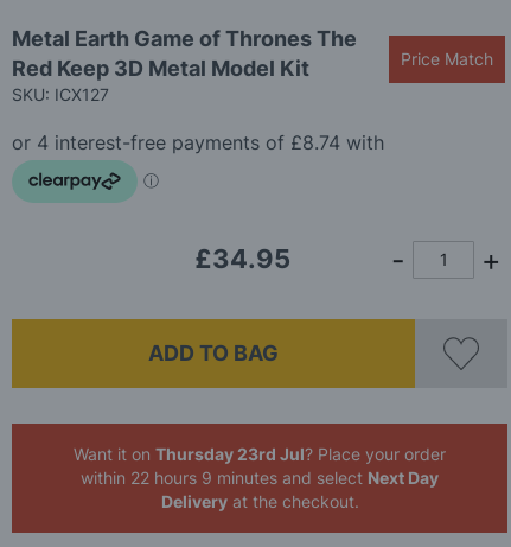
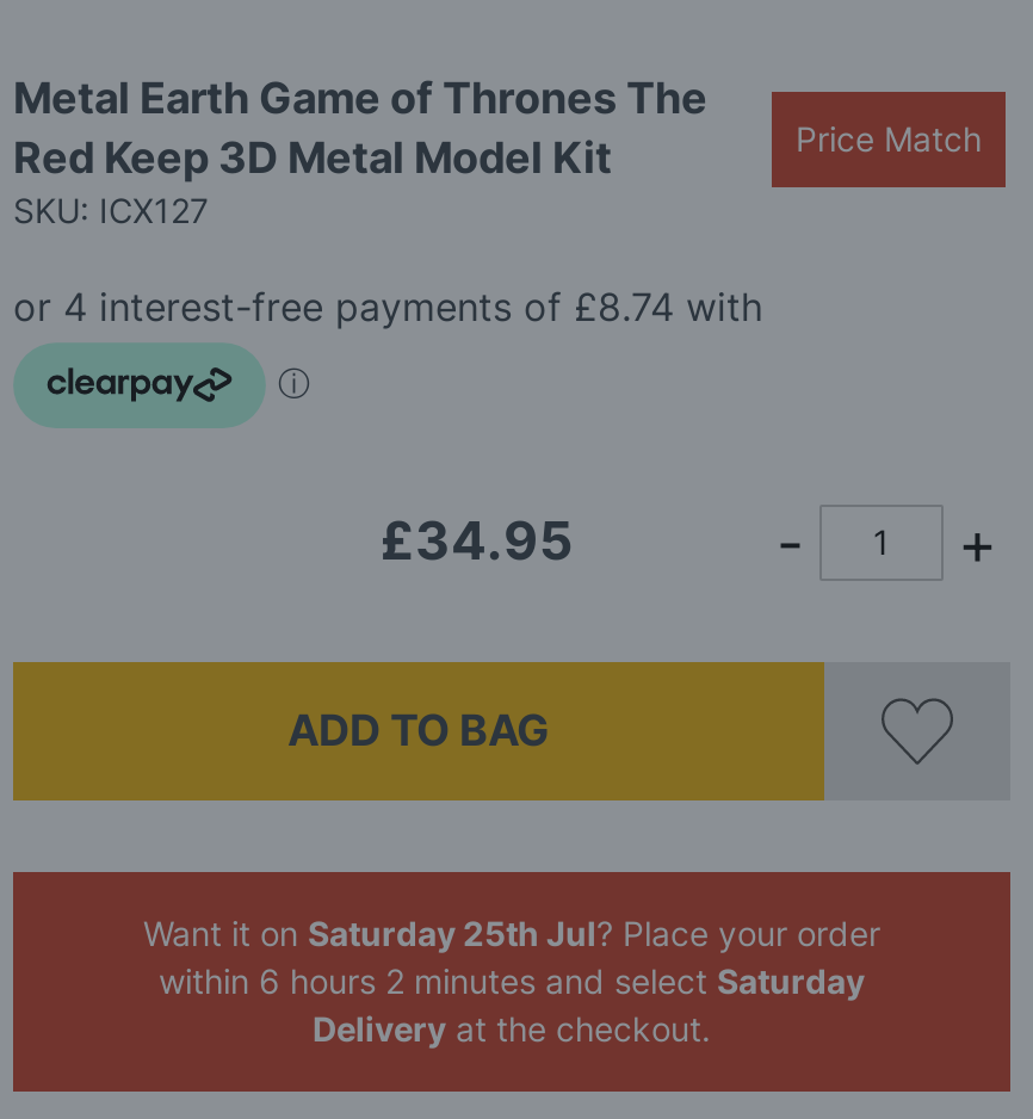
[74,444,446,488] Want it on Thursday 23rd Jul? Place your order | within 22 hours 9 minutes and select Next Day -> [143,913,880,1001] Want it on Saturday 25th Jul? Place your order | within 6 hours 2 minutes and select Saturday

